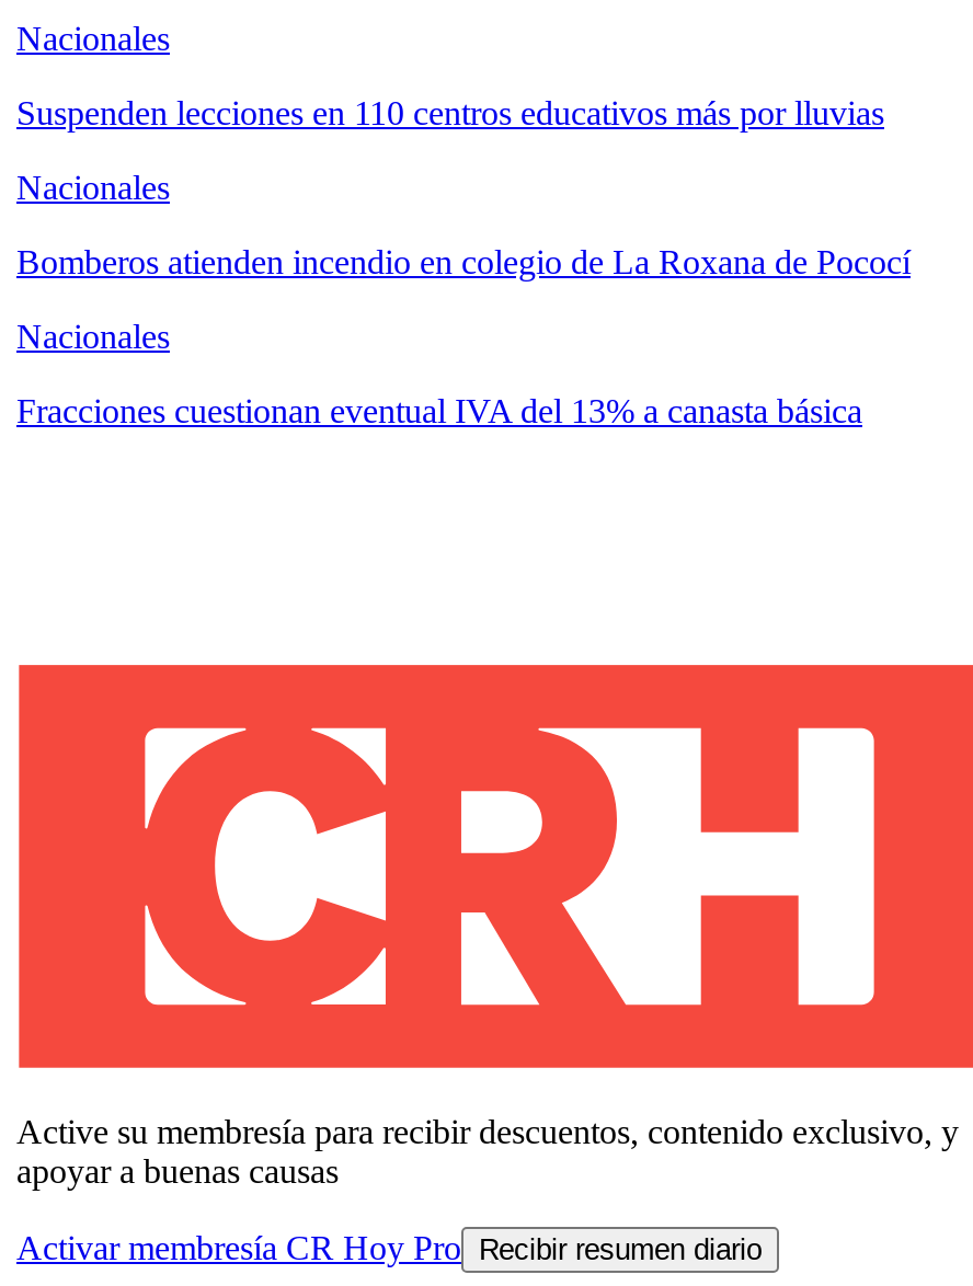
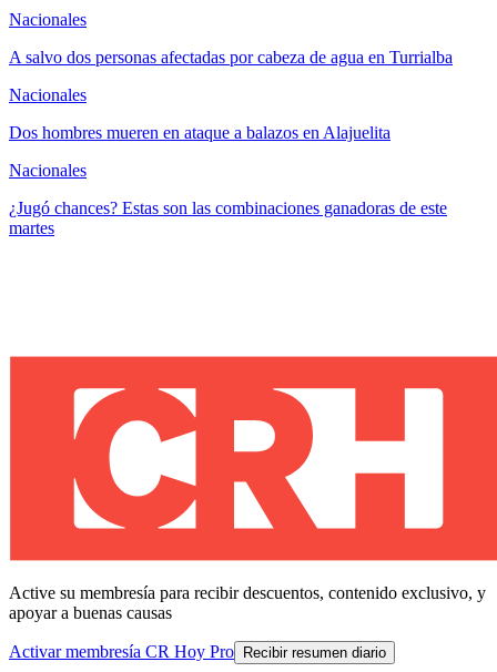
[16,95,884,132] Suspenden lecciones en 110 centros educativos más por lluvias -> [9,48,453,67] A salvo dos personas afectadas por cabeza de agua en Turrialba
[16,244,911,281] Bomberos atienden incendio en colegio de La Roxana de Pococí -> [9,123,390,142] Dos hombres mueren en ataque a balazos en Alajuelita
[16,393,862,430] Fracciones cuestionan eventual IVA del 13% a canasta básica -> [9,199,447,238] ¿Jugó chances? Estas son las combinaciones ganadoras de este | martes

